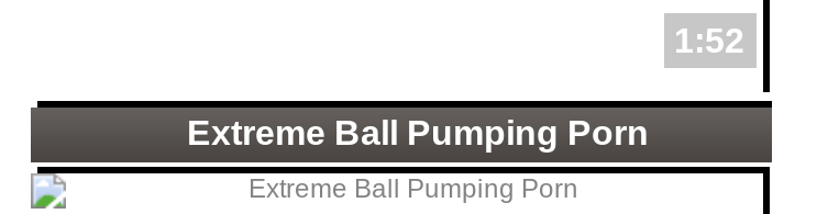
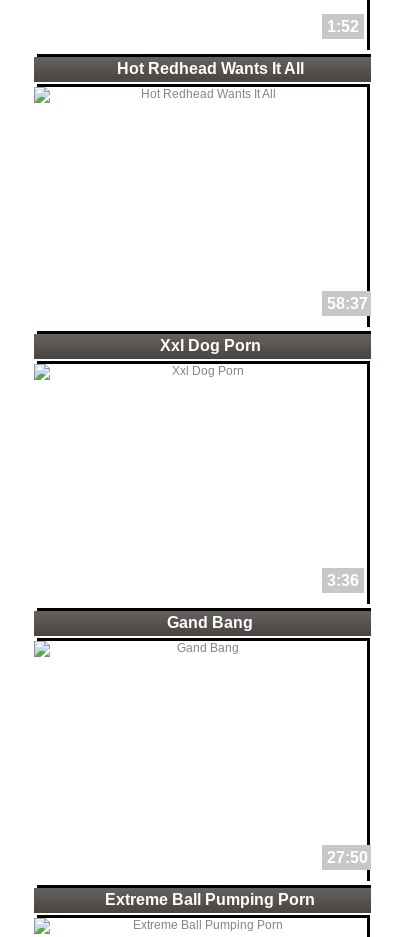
none -> [116,60,303,77] Hot Redhead Wants It All
none -> [159,337,260,354] Xxl Dog Porn
none -> [167,614,253,631] Gand Bang
none -> [326,295,367,312] 58:37
none -> [326,572,358,589] 3:36
none -> [326,849,367,866] 27:50

